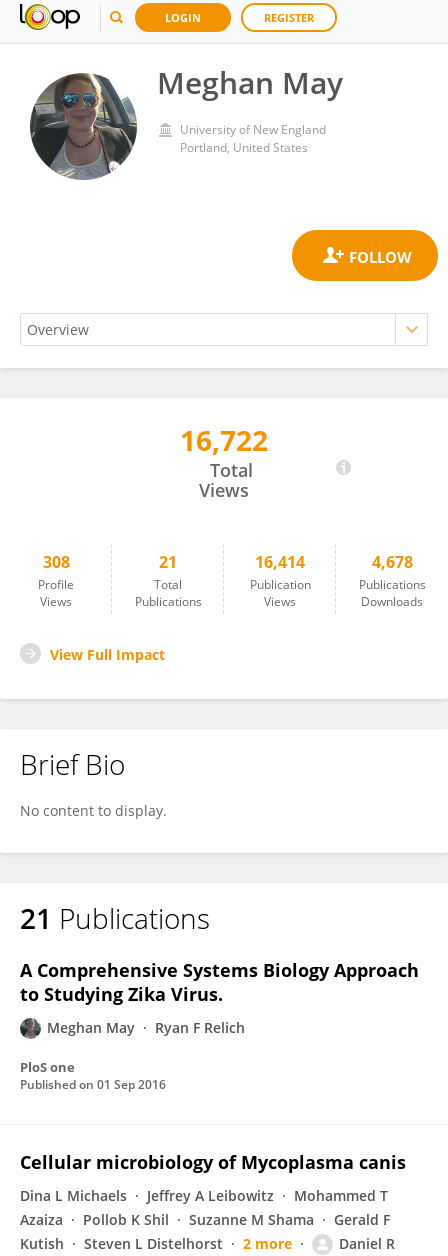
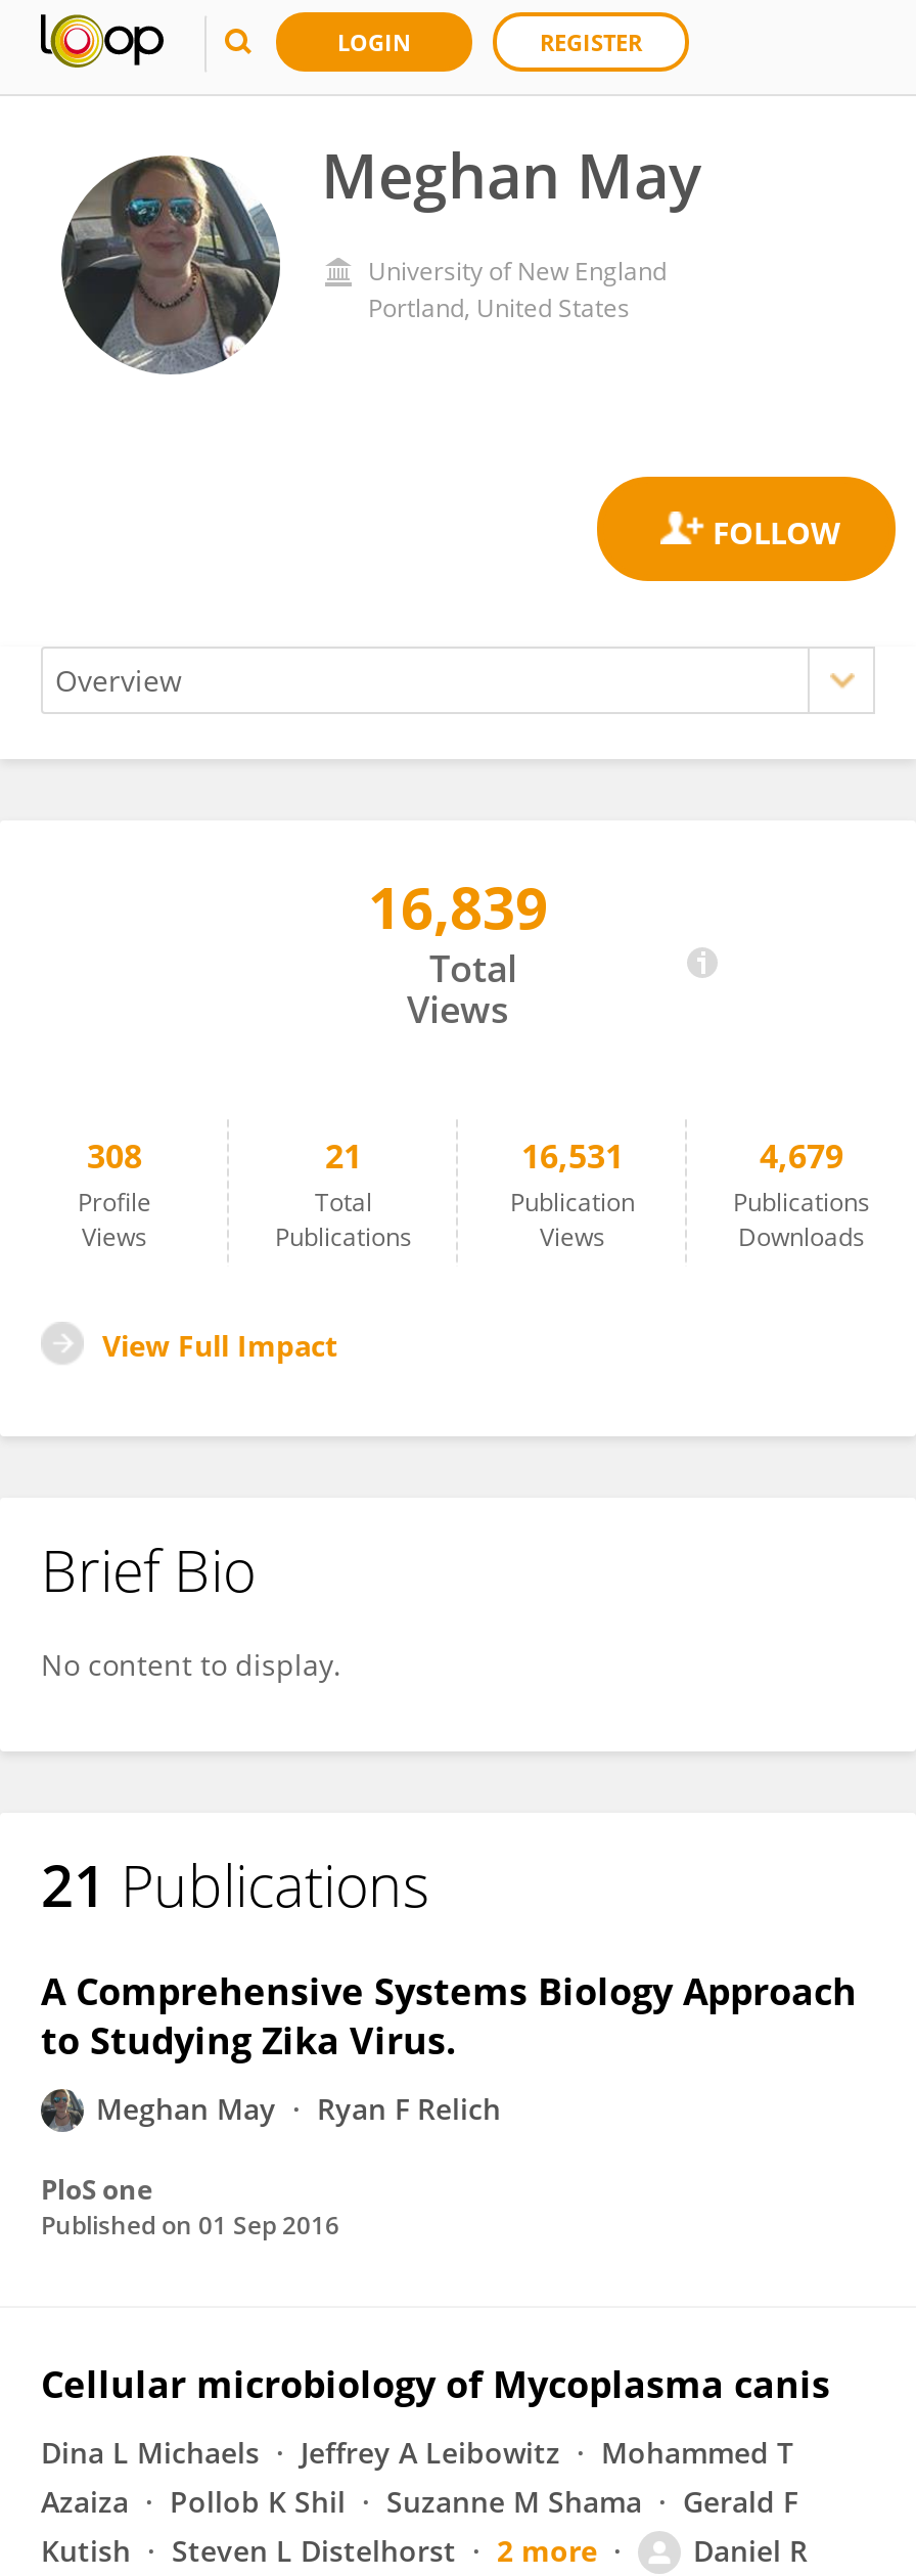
[180,421,268,459] 16,722 -> [368,868,548,945] 16,839
[255,551,305,573] 16,414 -> [521,1134,624,1179] 16,531
[371,551,412,573] 4,678 -> [760,1134,843,1179] 4,679

